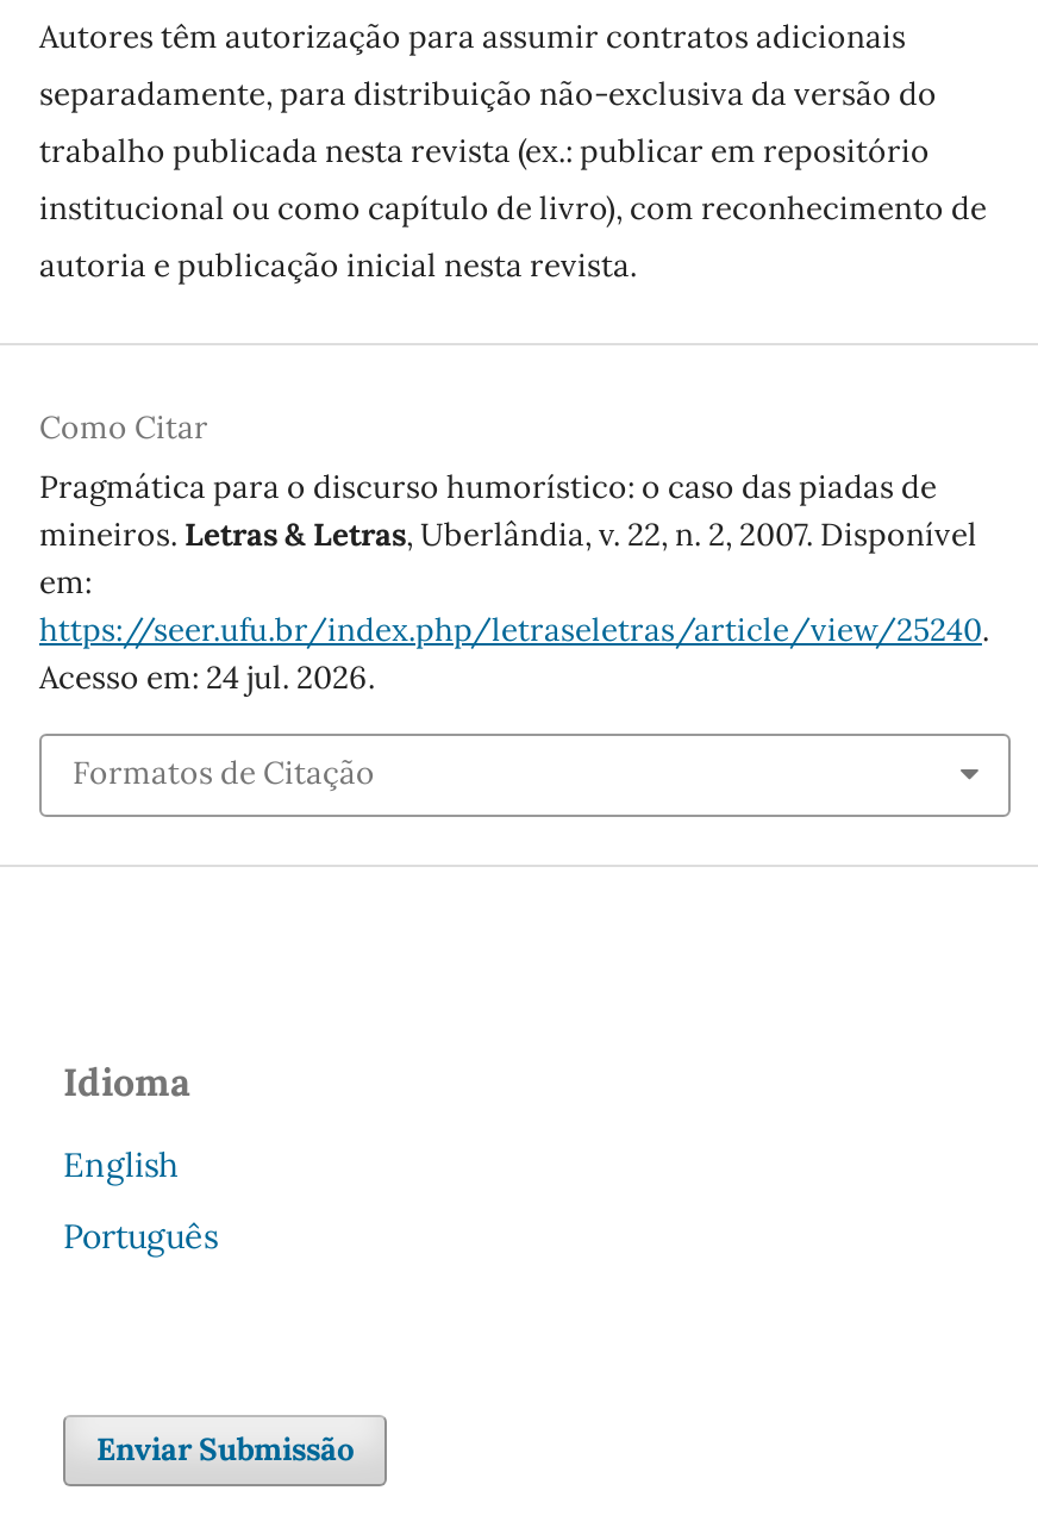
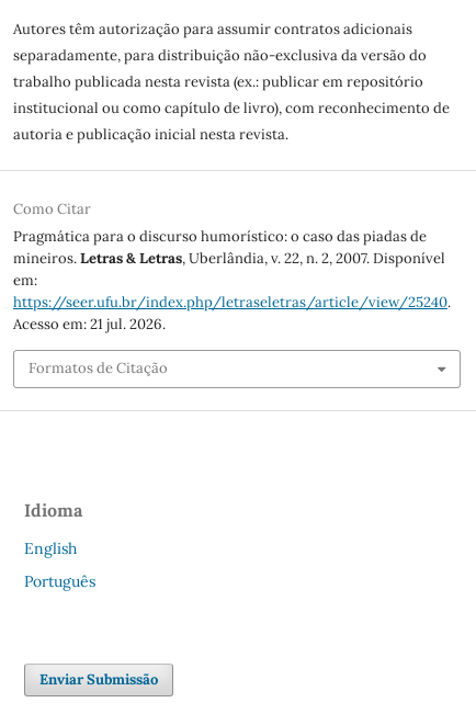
[39,658,375,698] Acesso em: 24 jul. 2026. -> [13,315,166,334] Acesso em: 21 jul. 2026.

